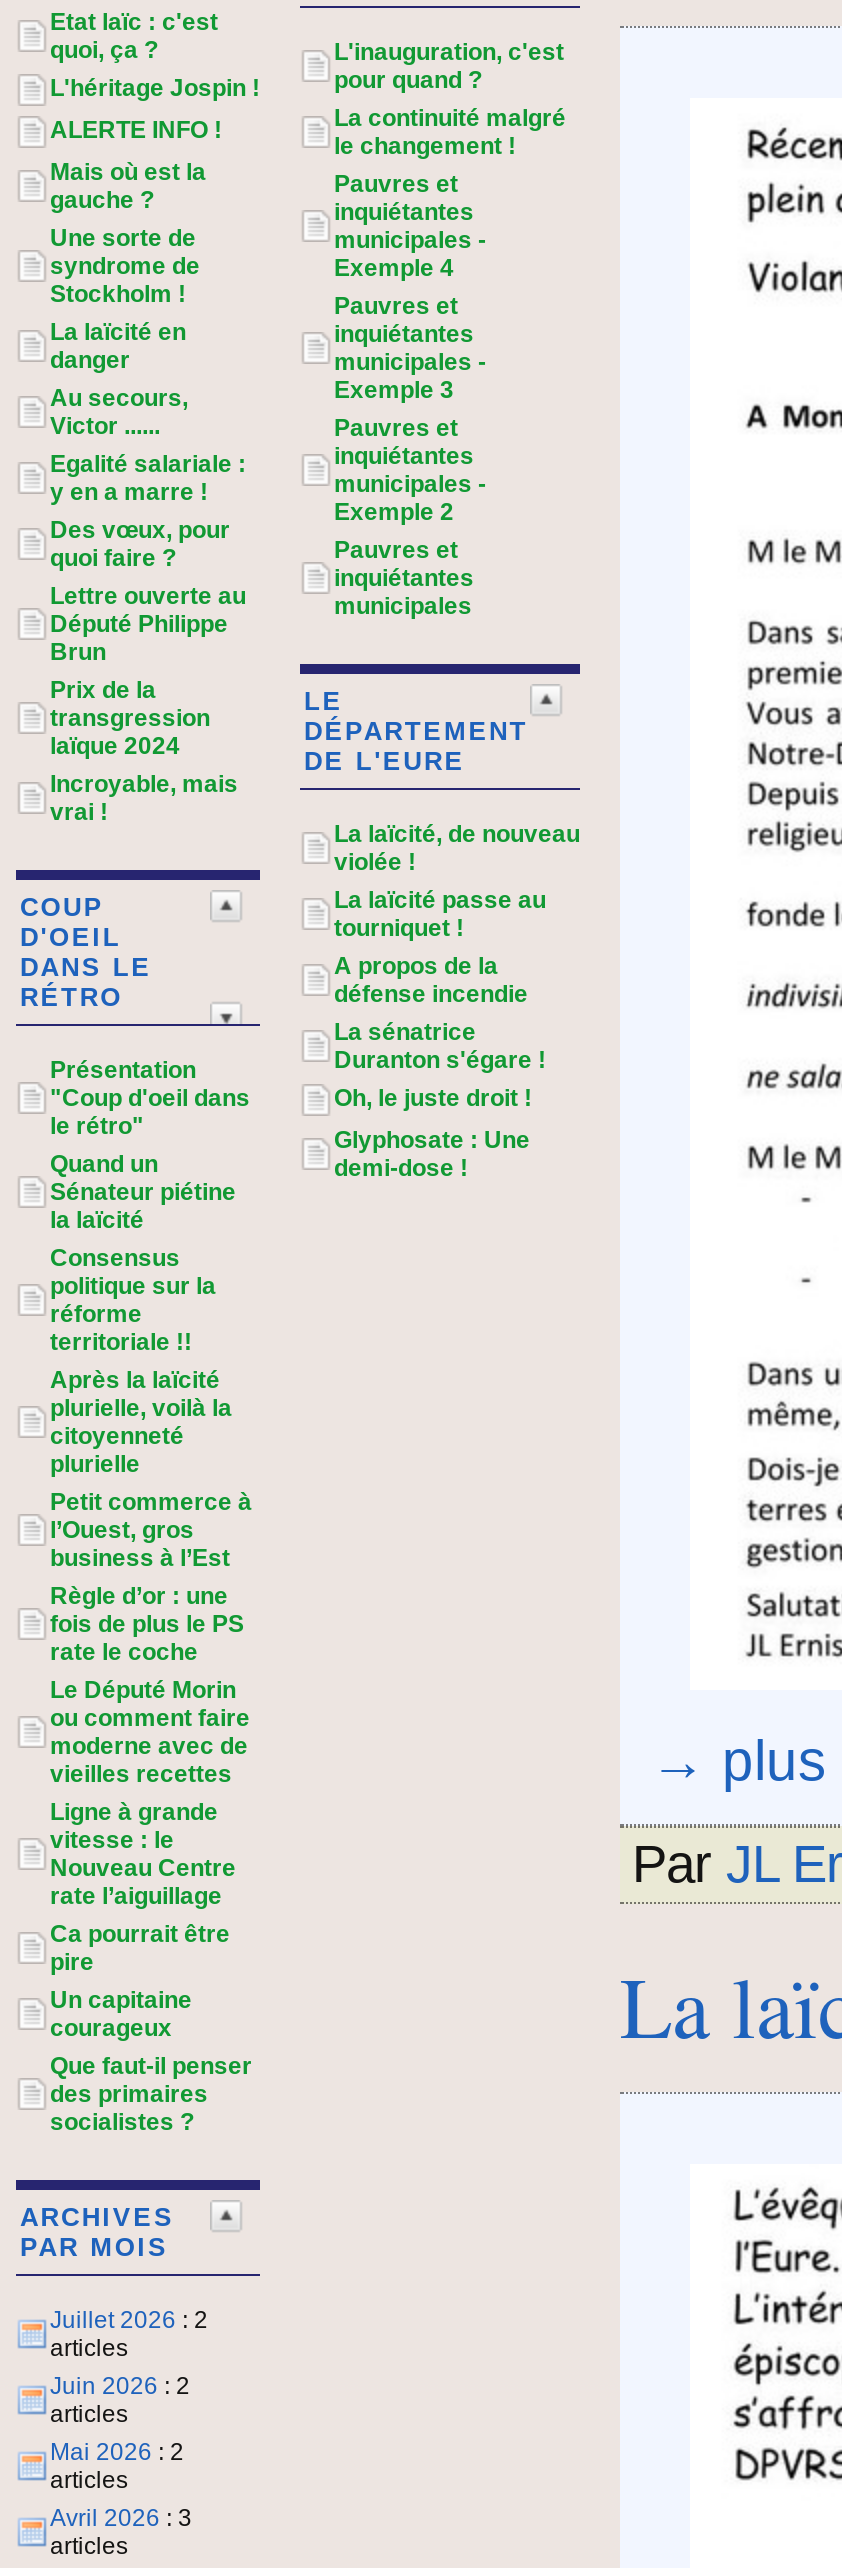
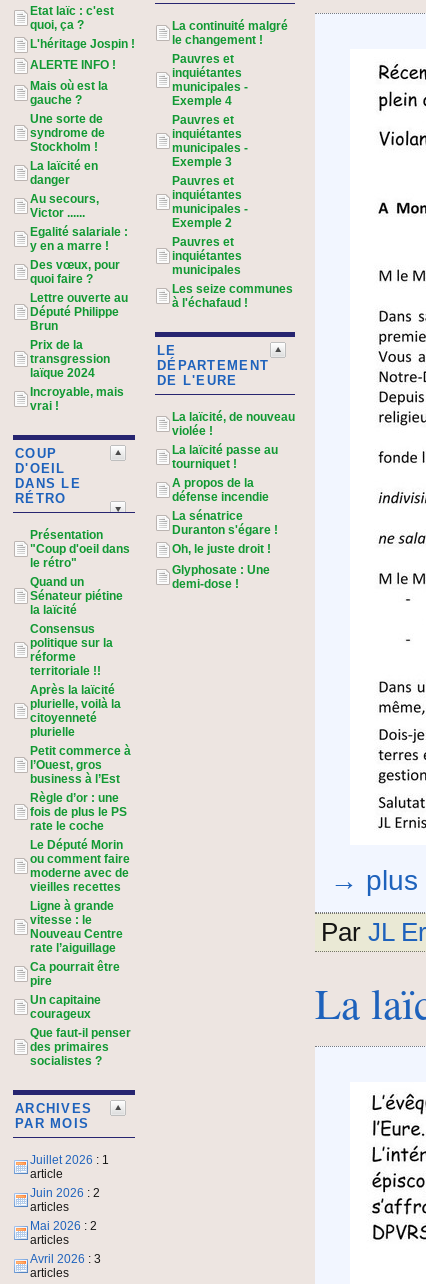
[334,38,564,94] L'inauguration, c'est | pour quand ? -> none
moved [334,104,566,620] -> [172,19,288,277]: La continuité malgré | le changement ! | Pauvres et | ... | inquiétantes | municipales
none -> [172,282,293,310] Les seize communes | à l'échafaud !
[50,2306,208,2362] Juillet 2026: 2 | articles -> [30,1153,109,1181] Juillet 2026: 1 | article

